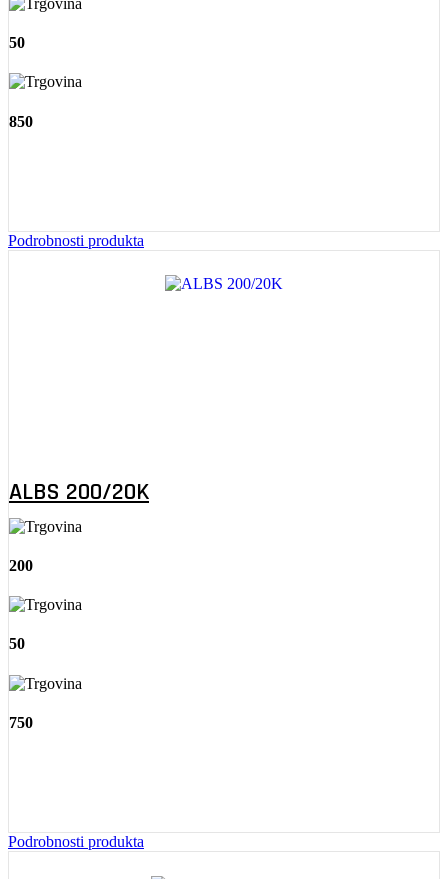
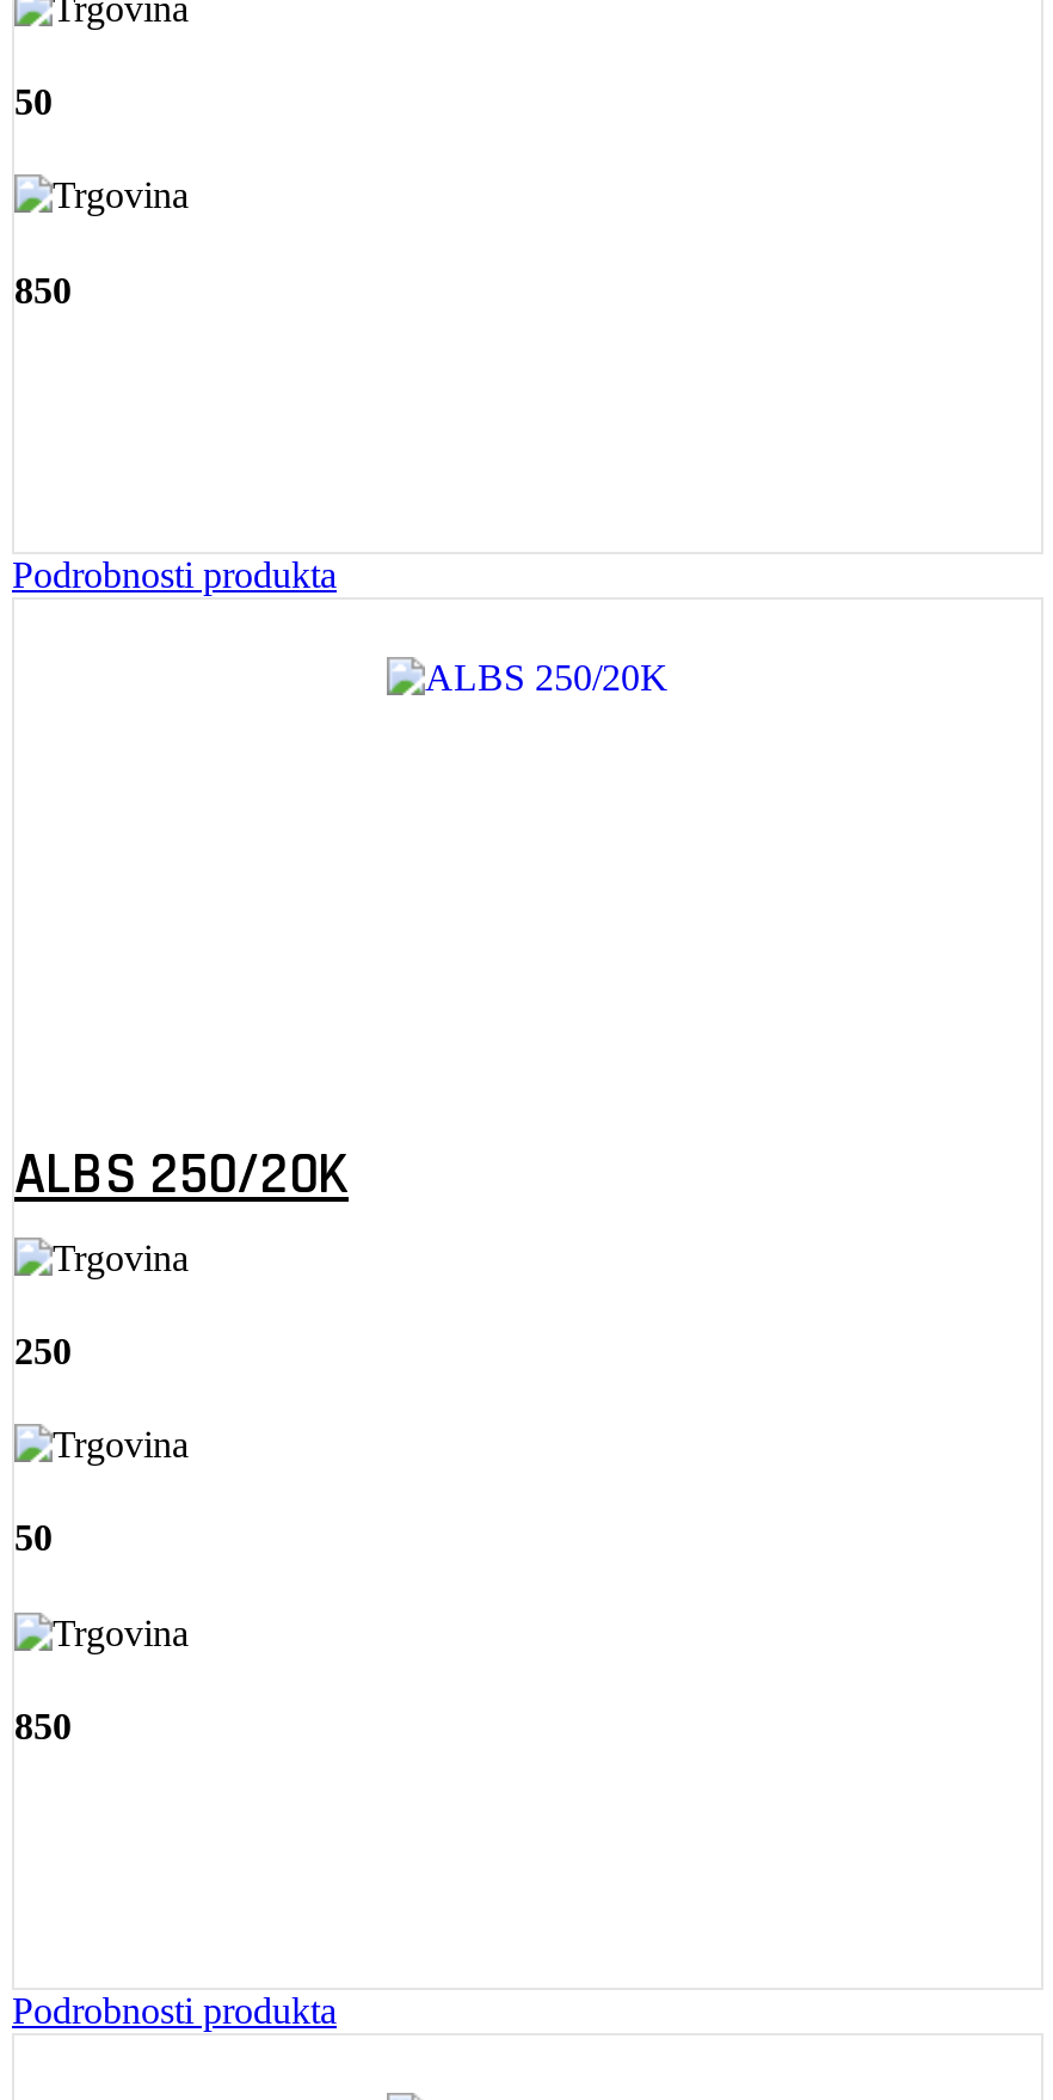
[9,477,149,507] ALBS 200/20K -> [14,1140,349,1212] ALBS 250/20K
[9,557,33,574] 200 -> [14,1330,72,1371] 250
[9,714,33,731] 750 -> [14,1706,72,1746] 850

